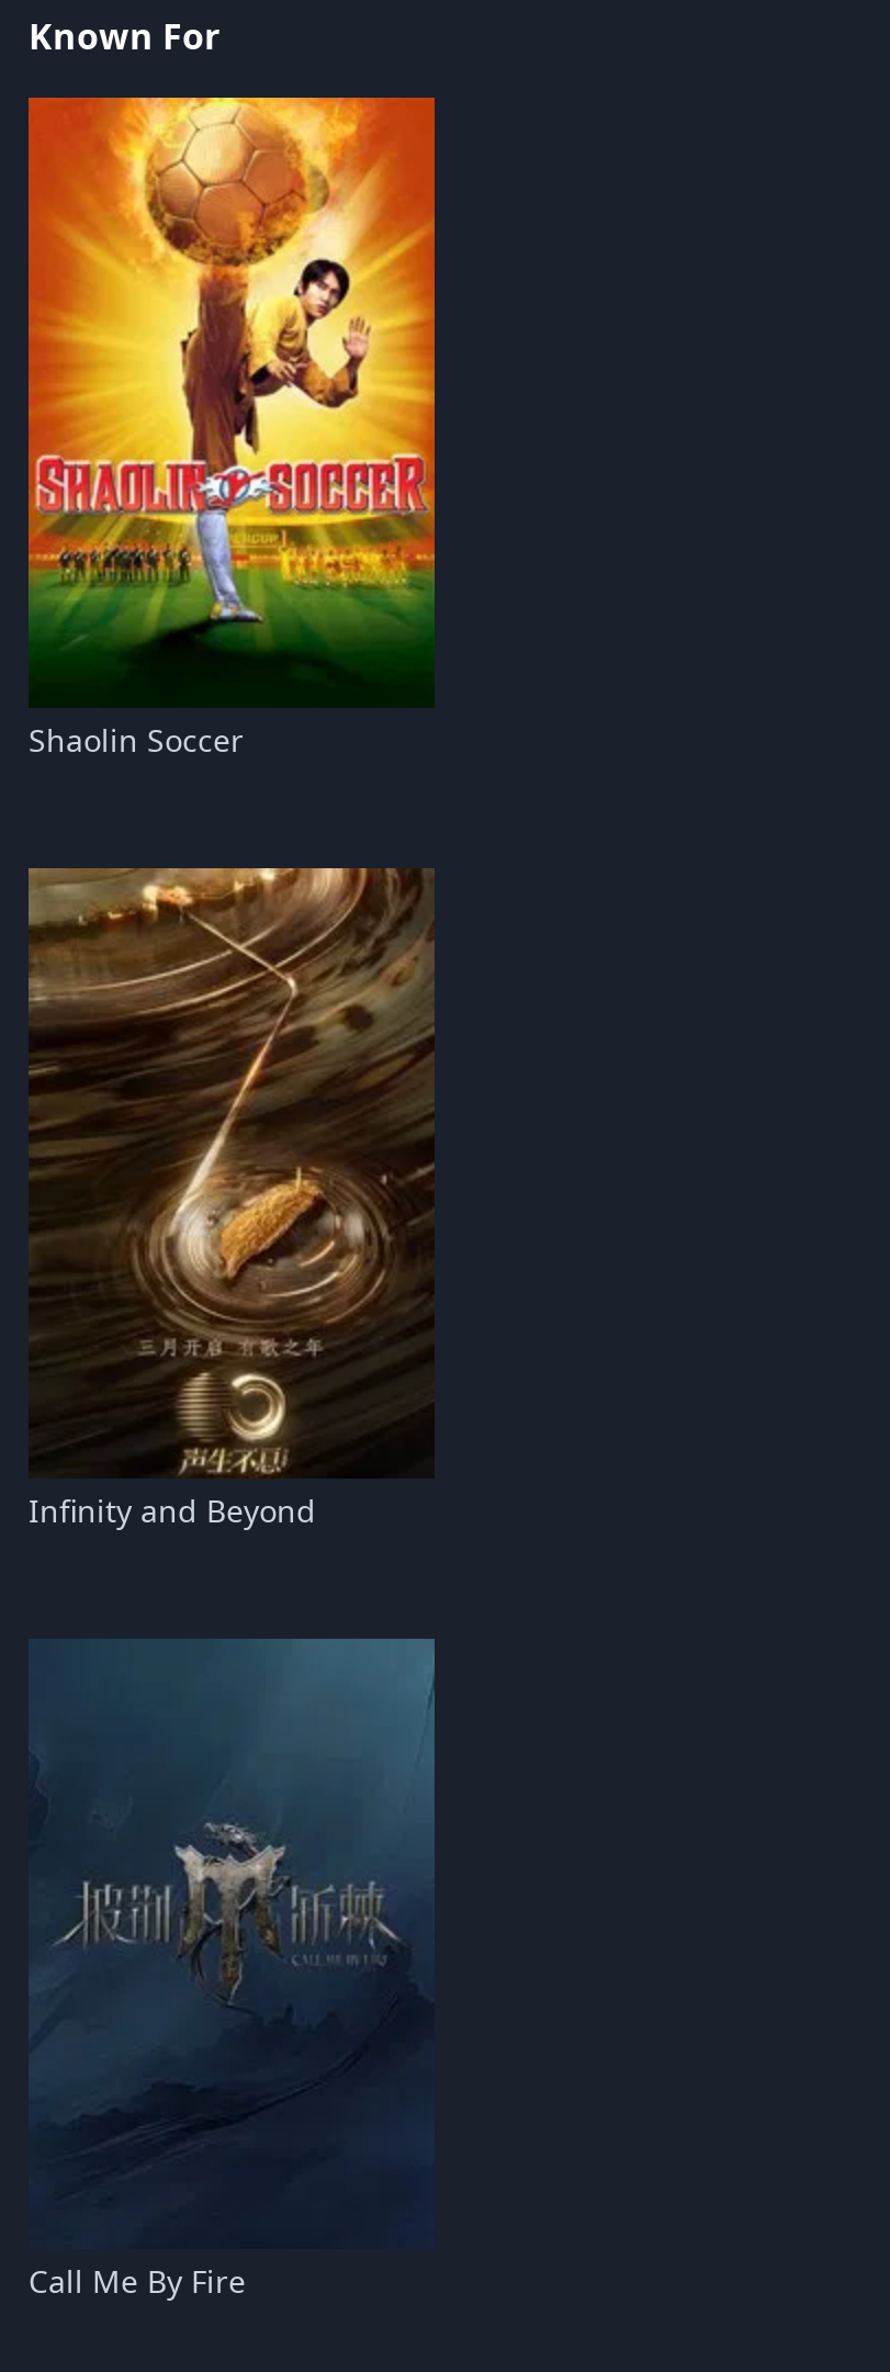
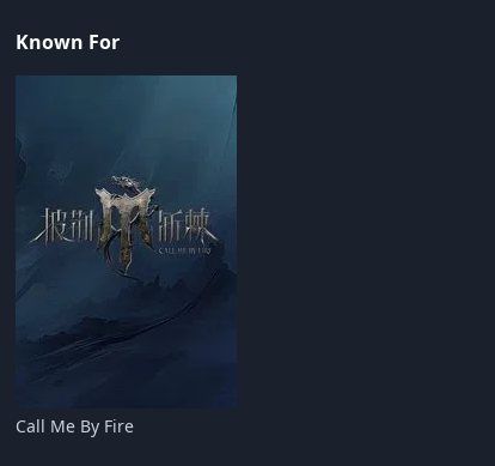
[26,95,437,762] [image] | Shaolin Soccer -> none
[26,866,435,1532] [image] | Infinity and Beyond -> none

